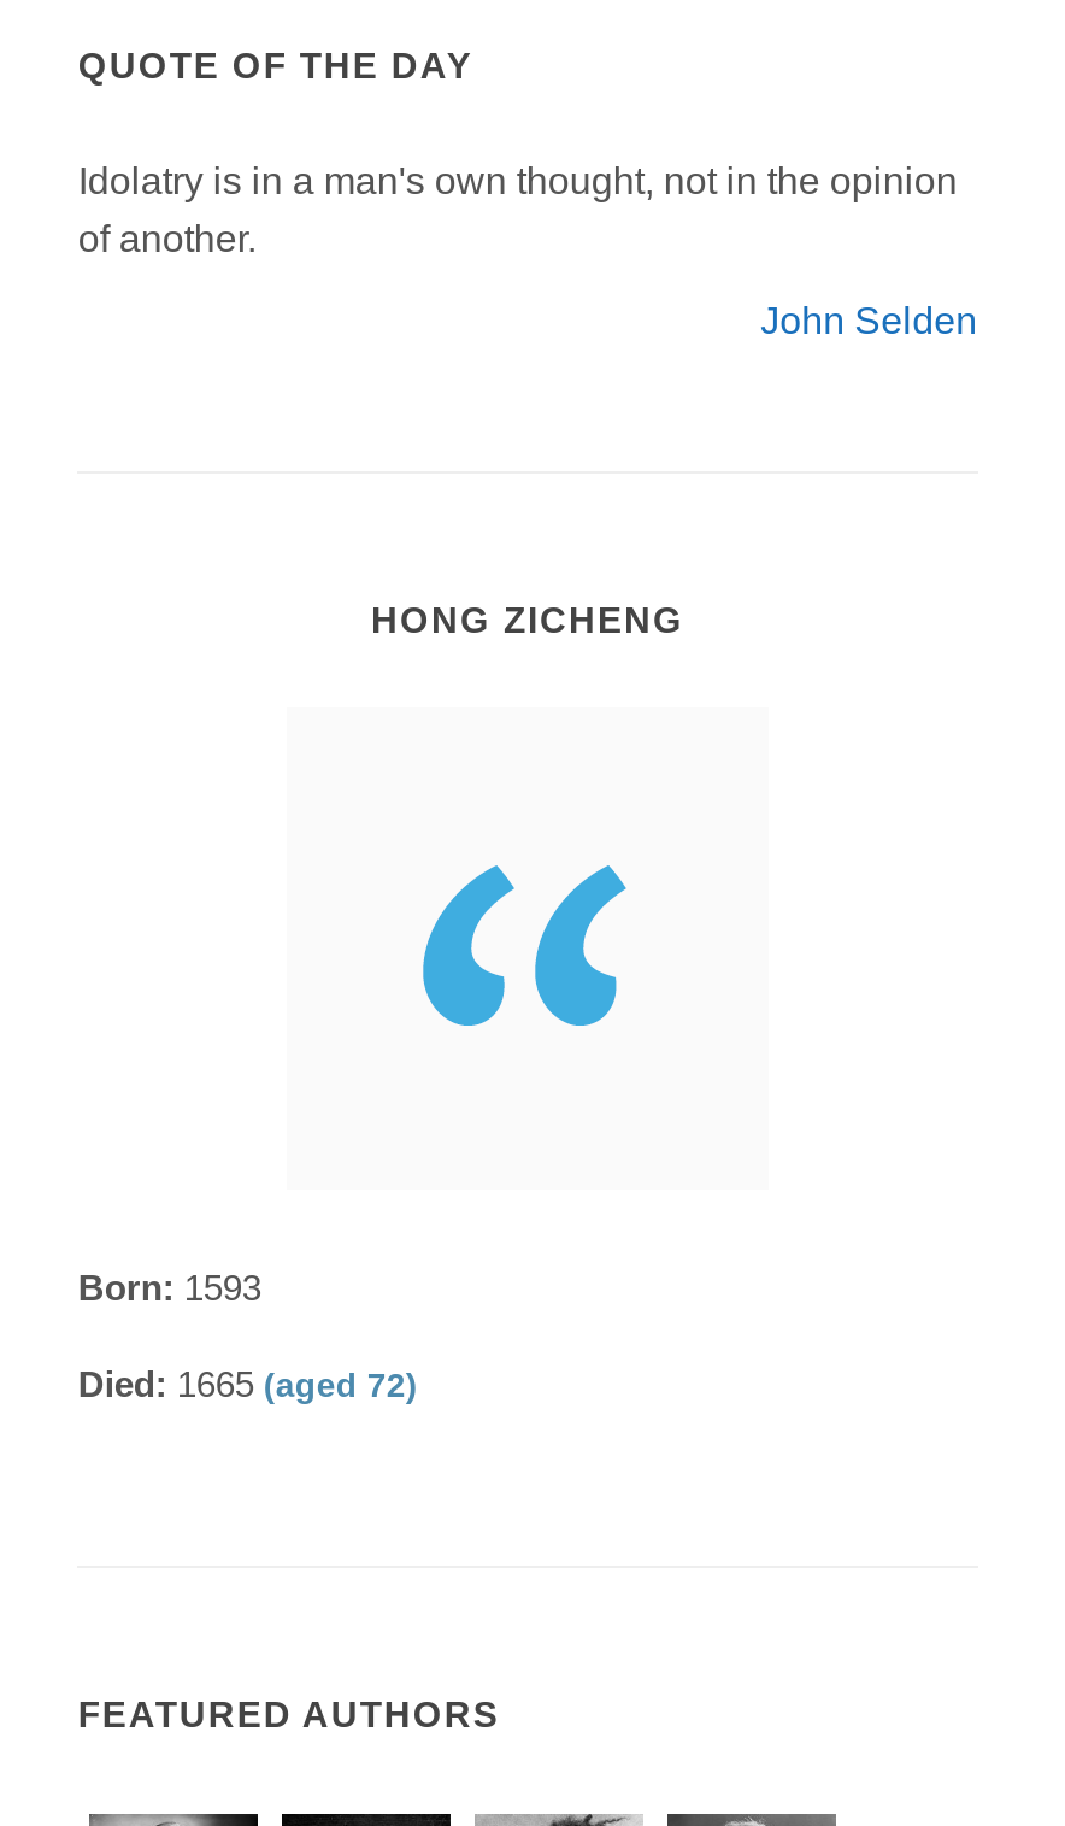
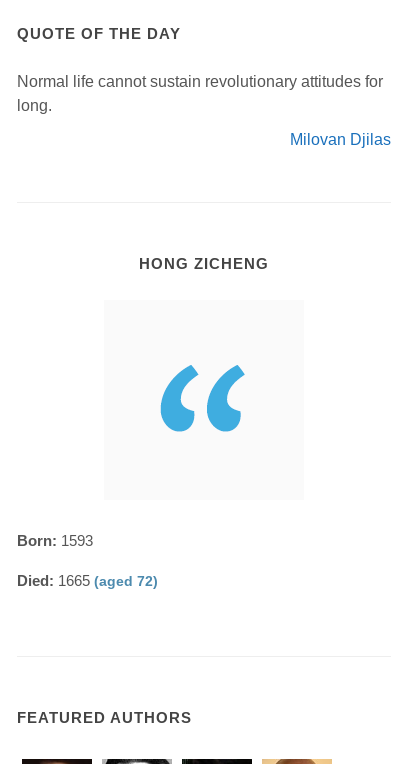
[78,159,958,258] Idolatry is in a man's own thought, not in the opinion | of another. -> [17,73,383,114] Normal life cannot sustain revolutionary attitudes for | long.
[760,299,977,340] John Selden -> [290,131,391,148] Milovan Djilas

